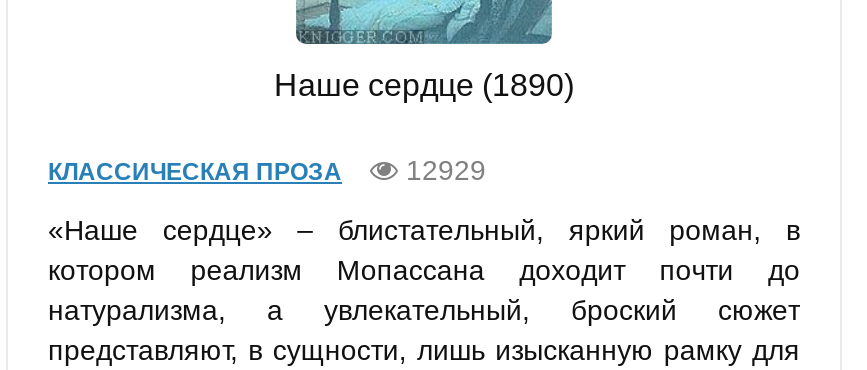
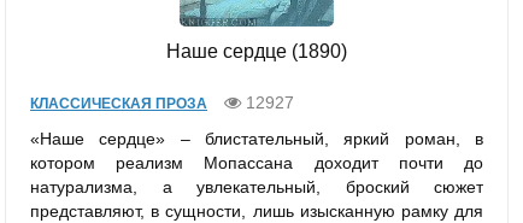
[48,154,486,186] КЛАССИЧЕСКАЯ ПРОЗА 12929 -> [30,93,294,112] КЛАССИЧЕСКАЯ ПРОЗА 12927

